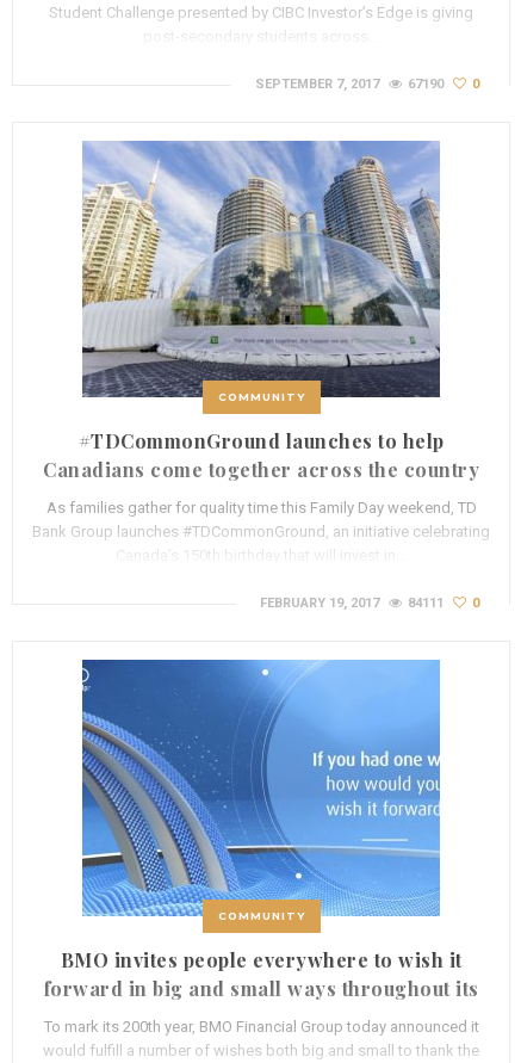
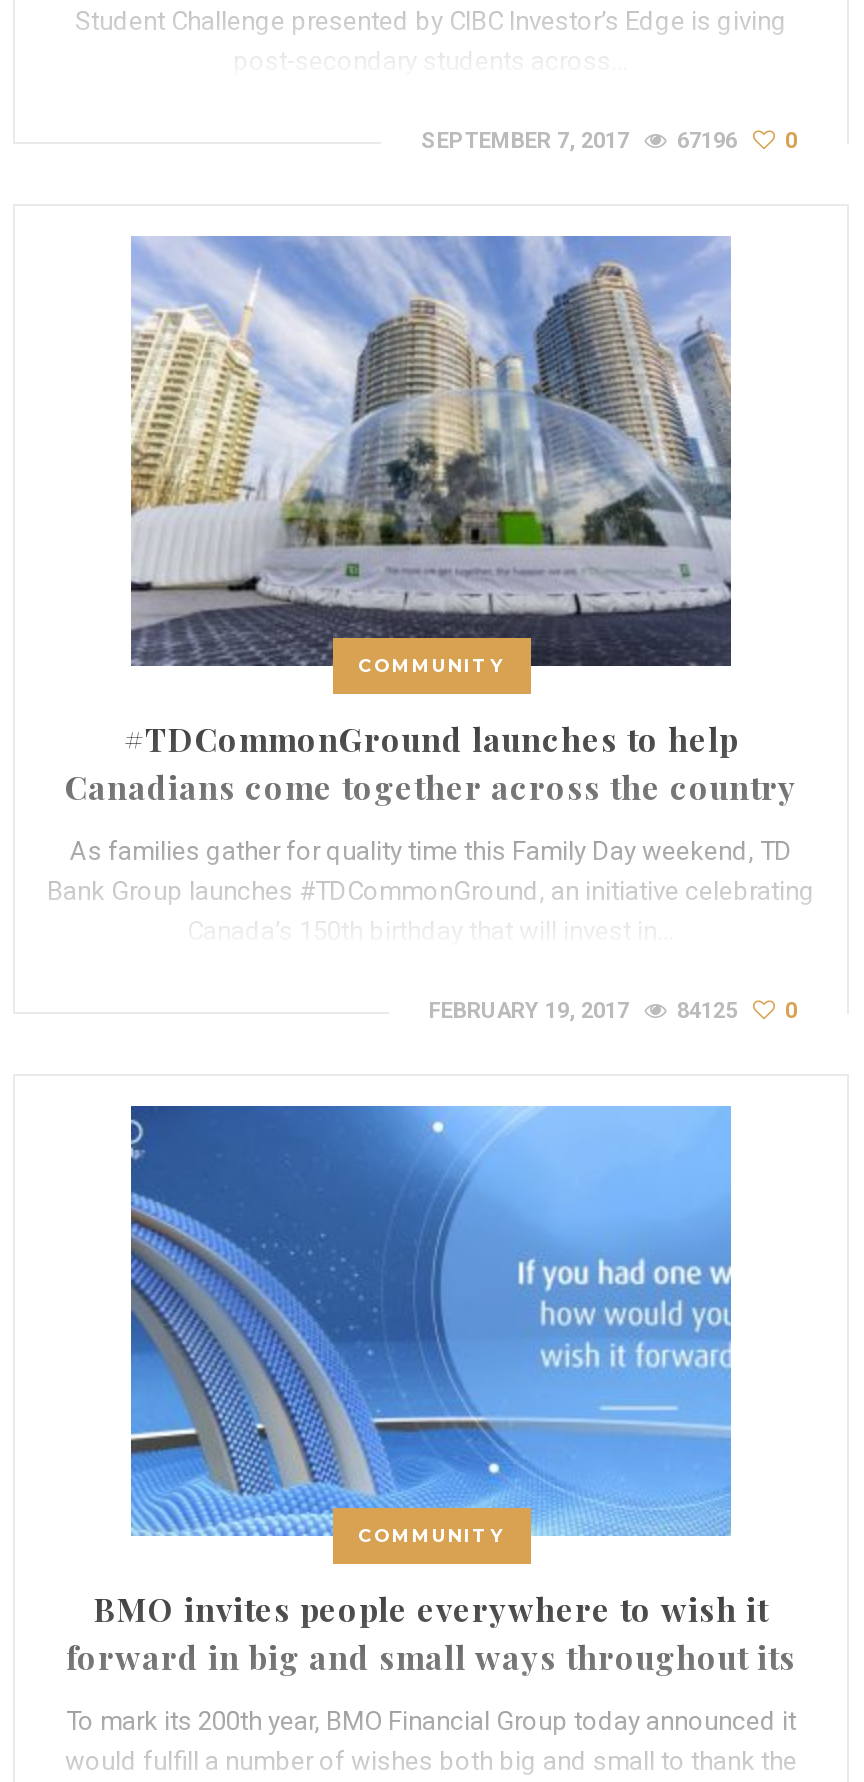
[255,76,479,92] SEPTEMBER 7, 2017 67190 0 -> [421,128,797,154] SEPTEMBER 7, 2017 67196 0
[260,595,479,611] FEBRUARY 19, 2017 84111 0 -> [429,998,797,1024] FEBRUARY 19, 2017 84125 0

